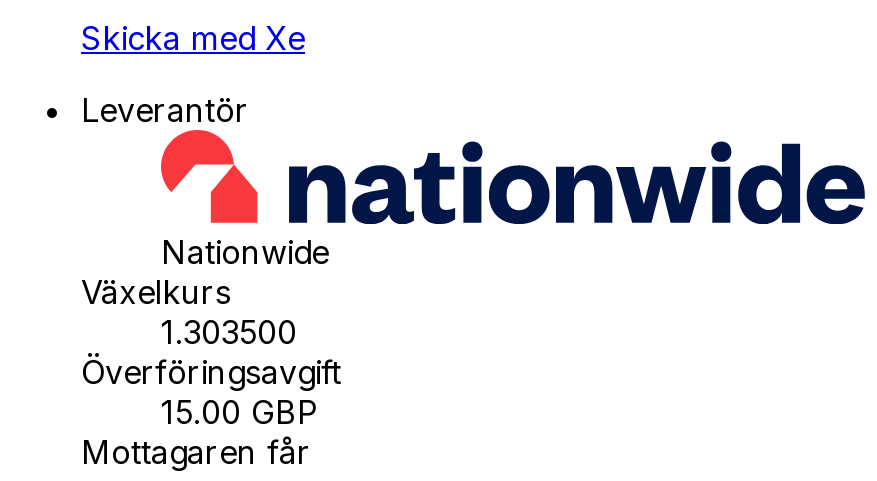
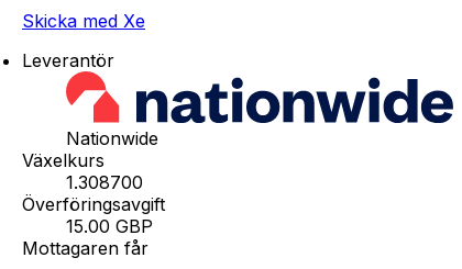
[161,312,297,352] 1.303500 -> [66,171,143,193] 1.308700

